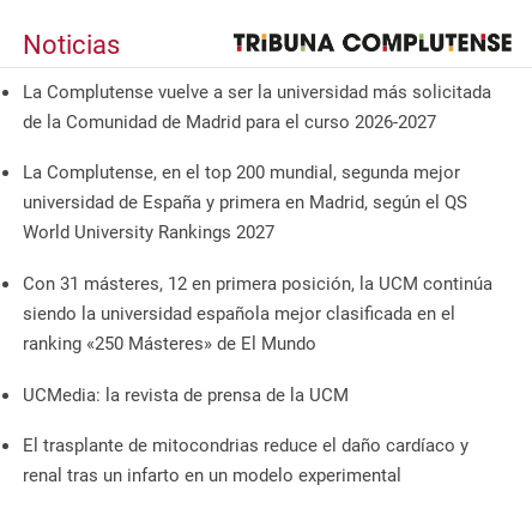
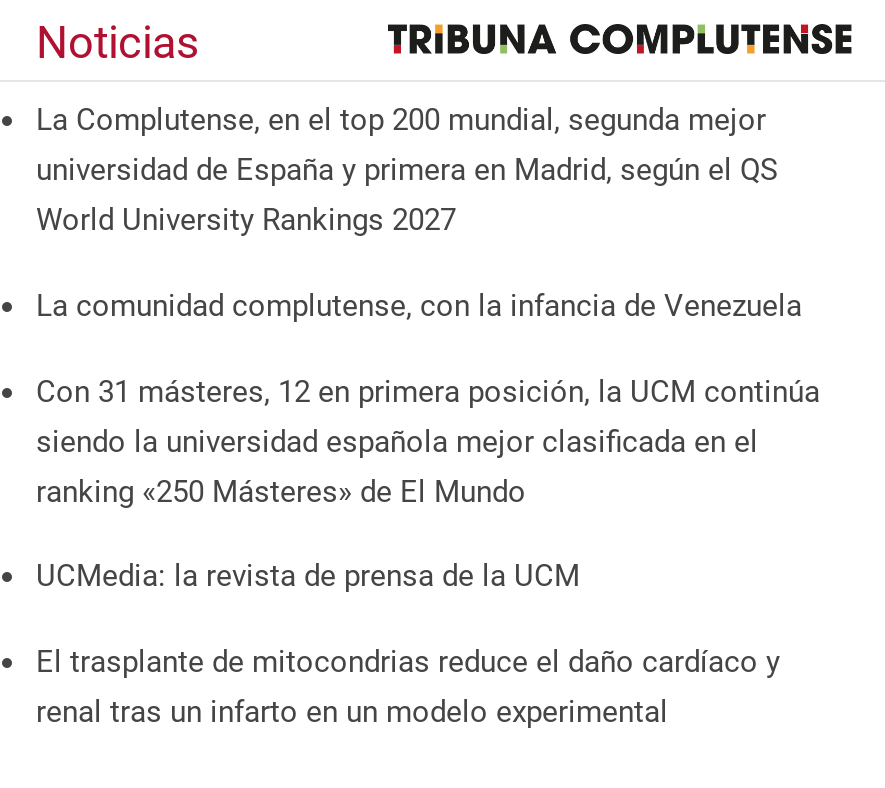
[23,81,491,133] La Complutense vuelve a ser la universidad más solicitada | de la Comunidad de Madrid para el curso 2026-2027 -> none
moved [23,162,467,244] -> [36,103,778,239]: La Complutense, en el top 200 mundial, segunda mejor | universidad de España y primera en Madrid, según el QS | World University Rankings 2027
none -> [36,288,802,324] La comunidad complutense, con la infancia de Venezuela

